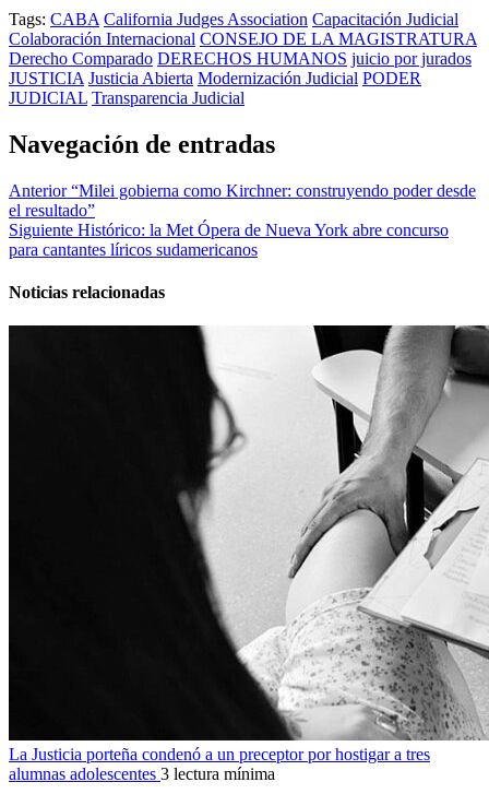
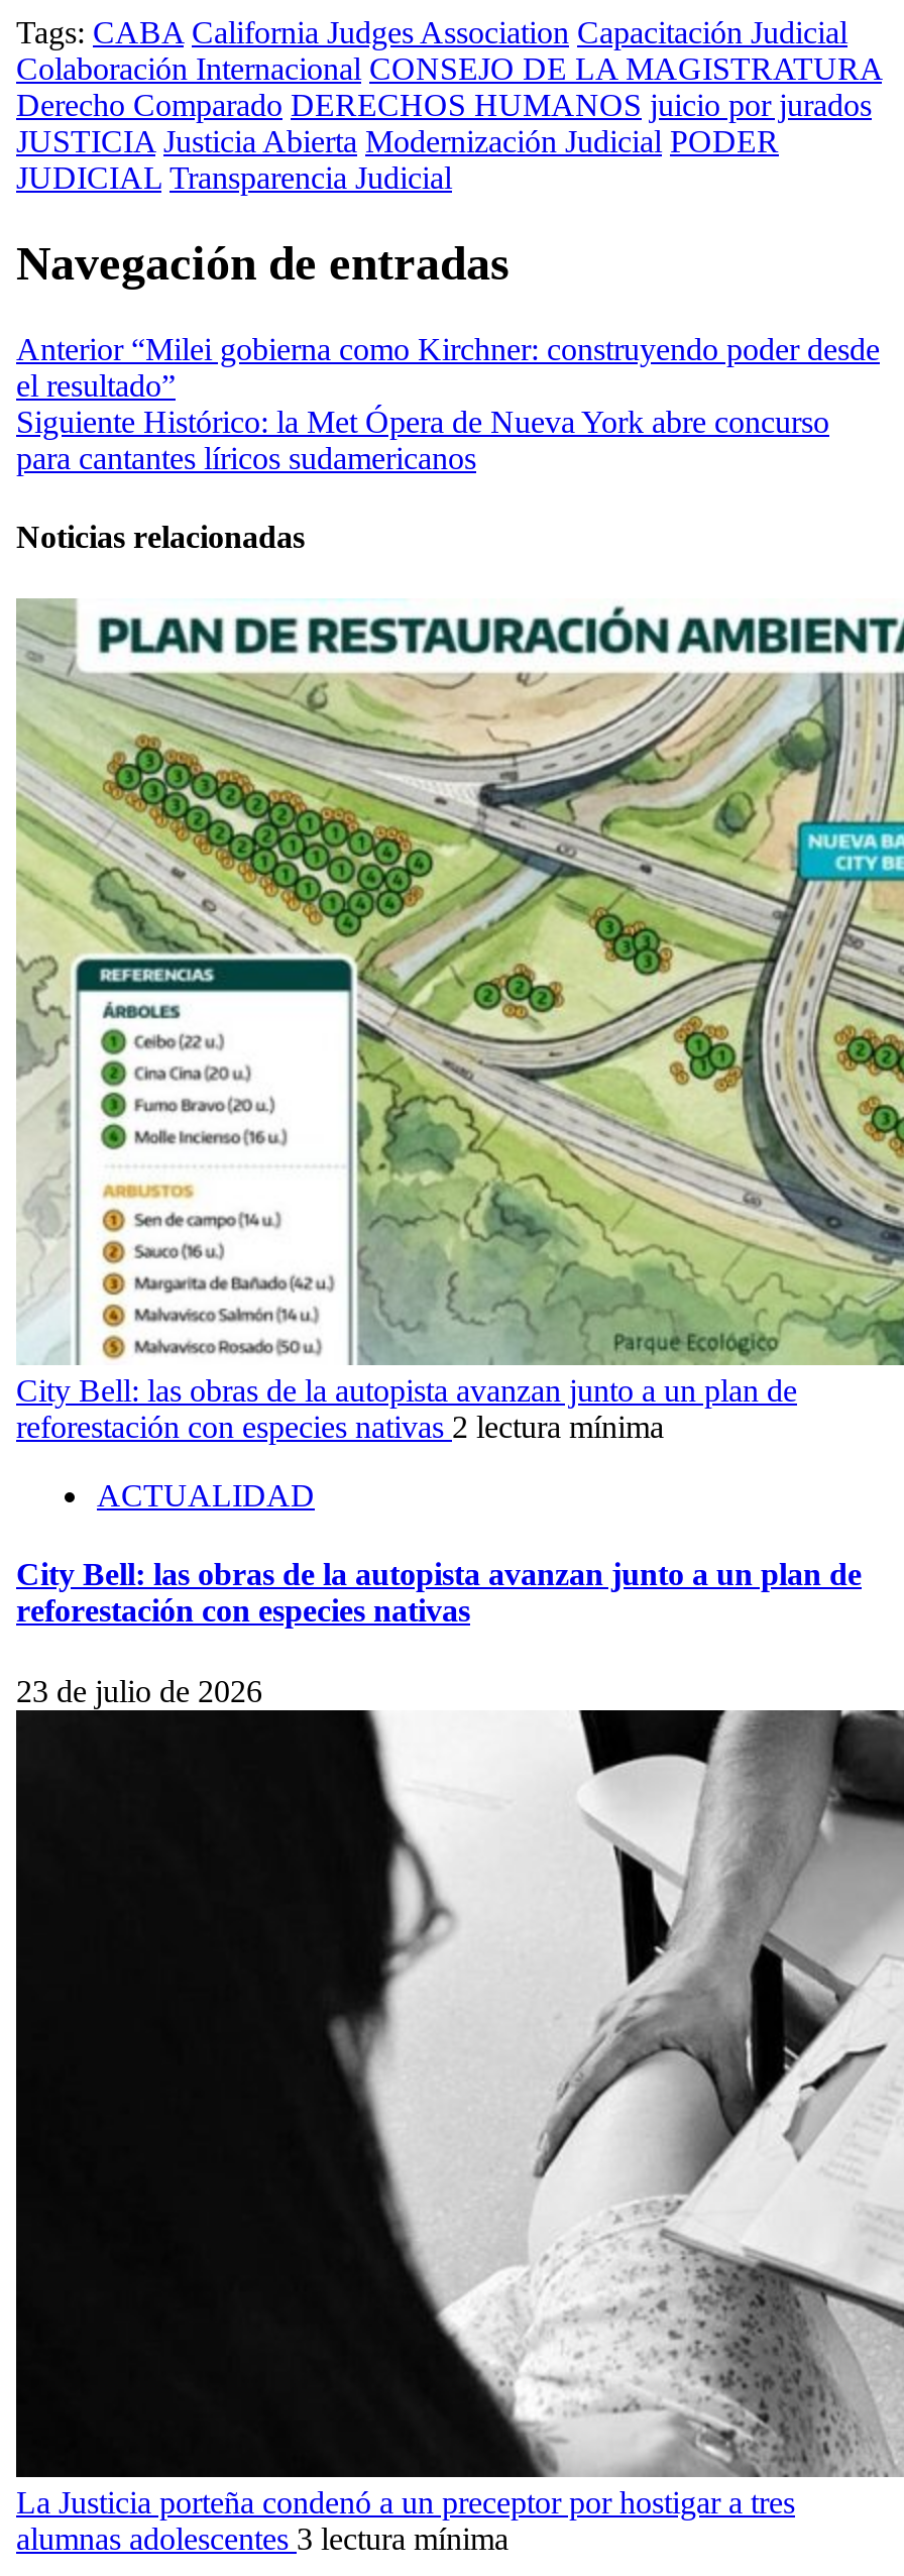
none -> [14,598,898,1708] [image] | City Bell: las obras de la autopista avanzan junto a un plan de | reforestación con especies nativas 2 lectura mínima | ACTUALIDAD | City Bell: las obras de la autopista avanzan junto a un plan de | reforestación con especies nativas | 23 de julio de 2026

